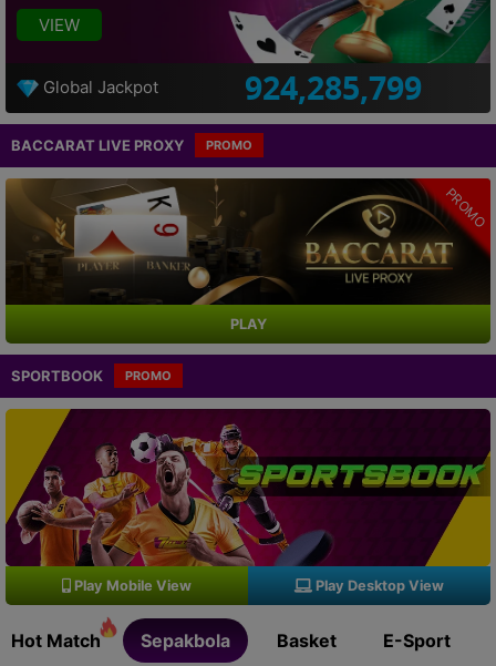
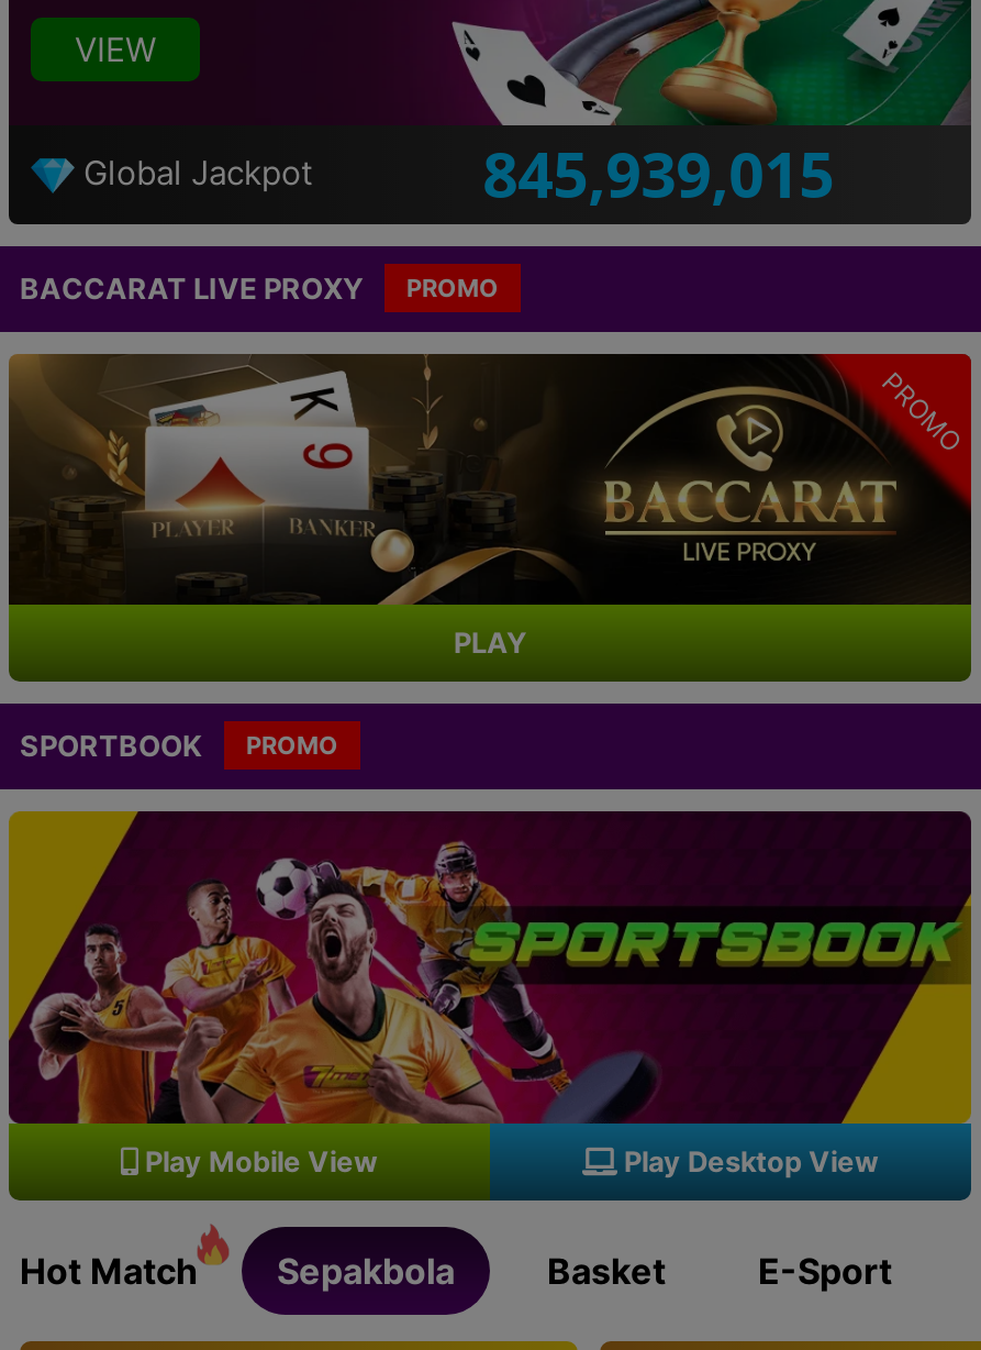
[244,65,421,109] 924,285,799 -> [482,129,834,217] 845,939,015

